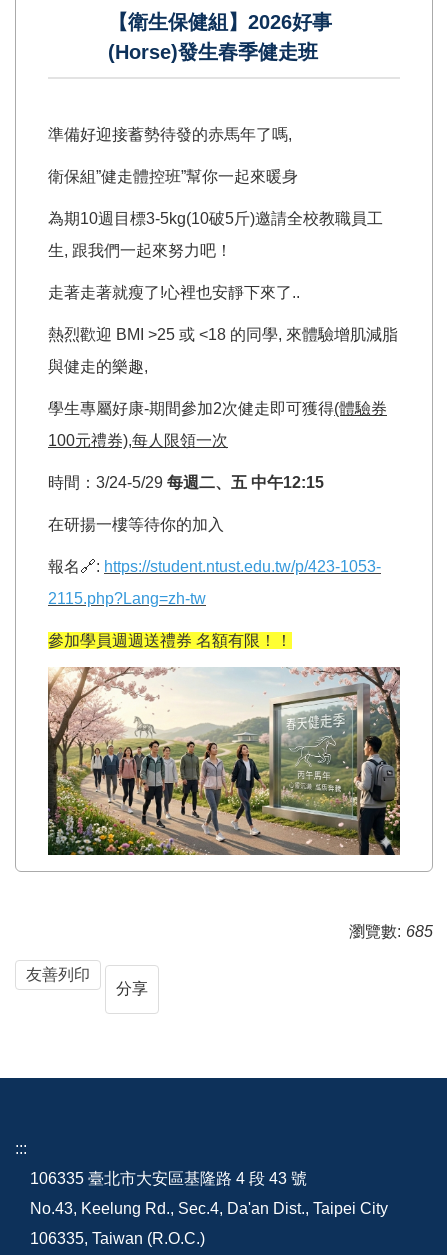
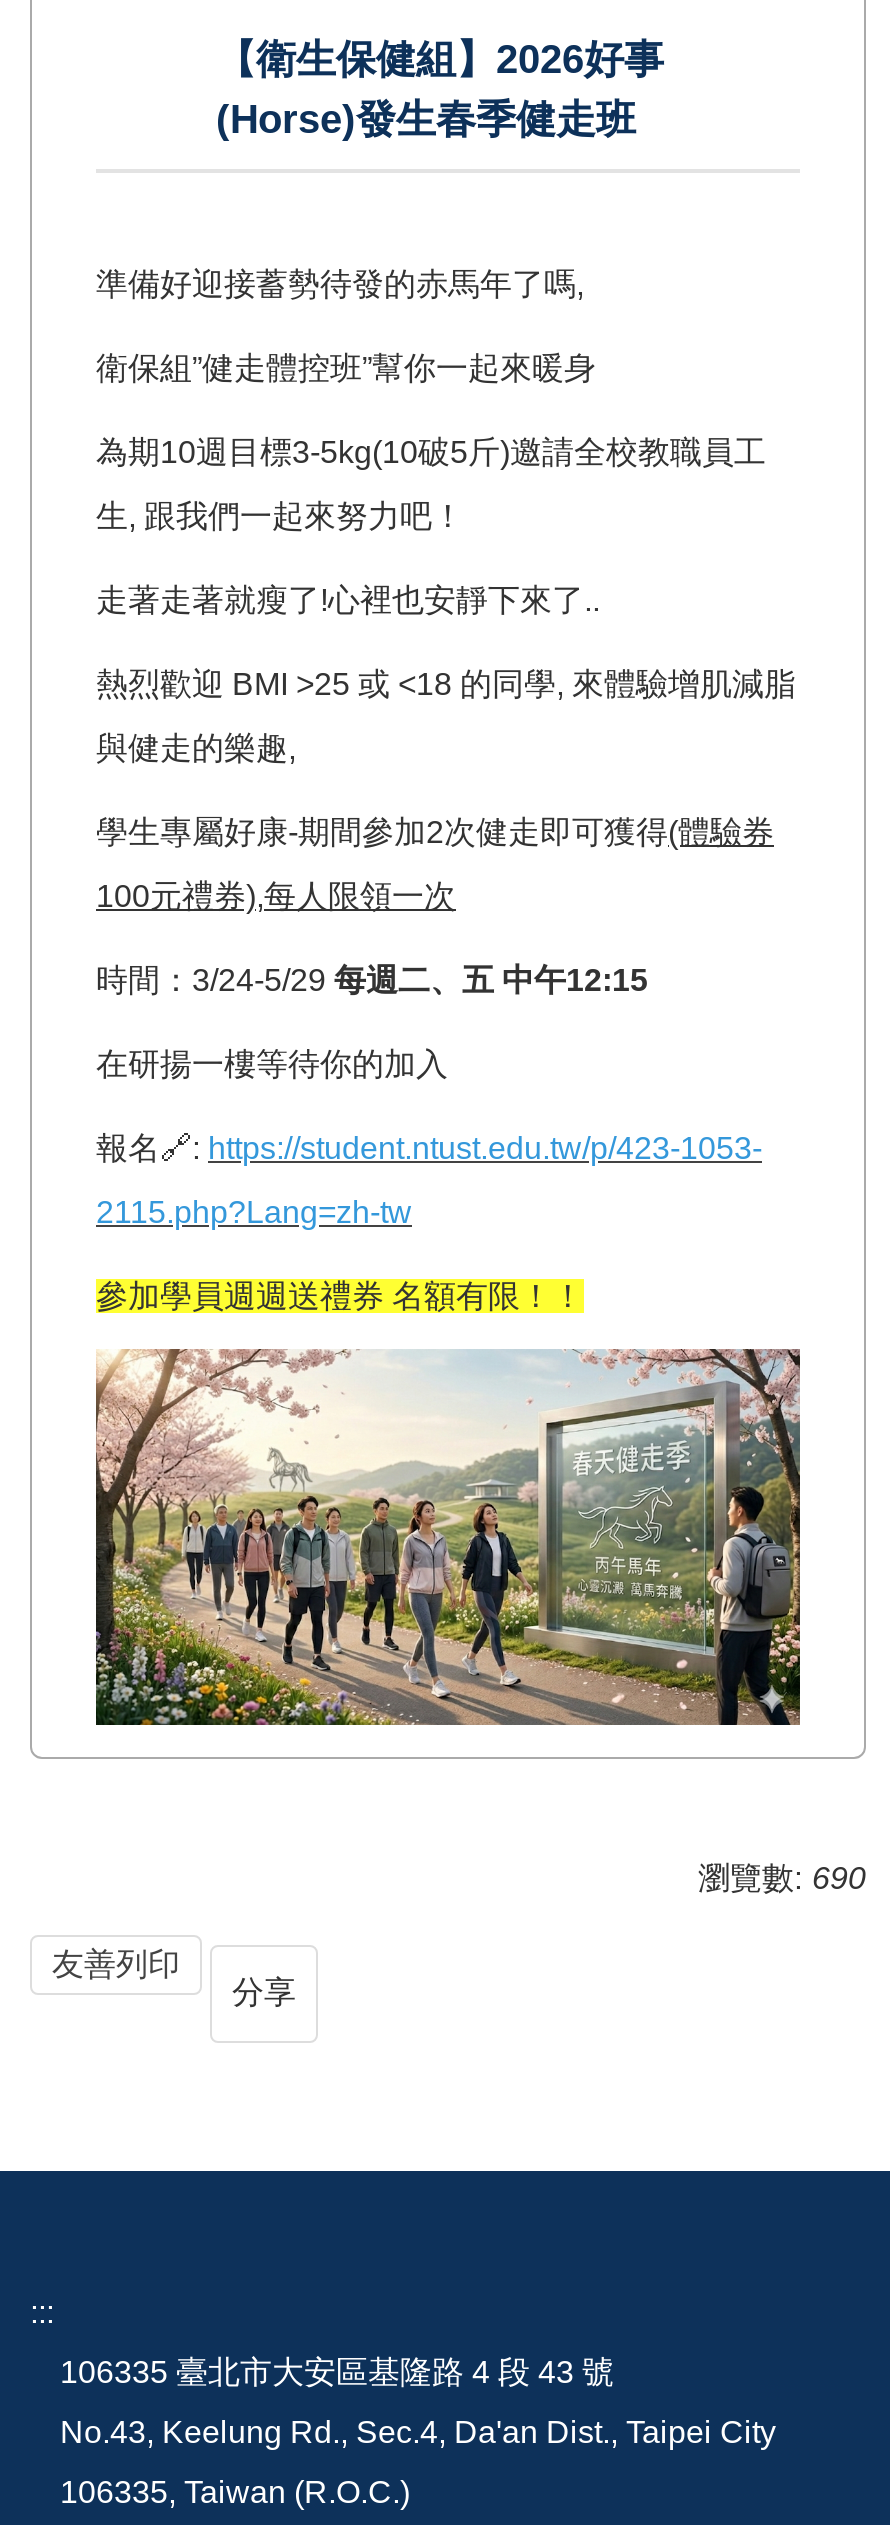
[349,922,433,939] 瀏覽數: 685 -> [698,1860,866,1894] 瀏覽數: 690

